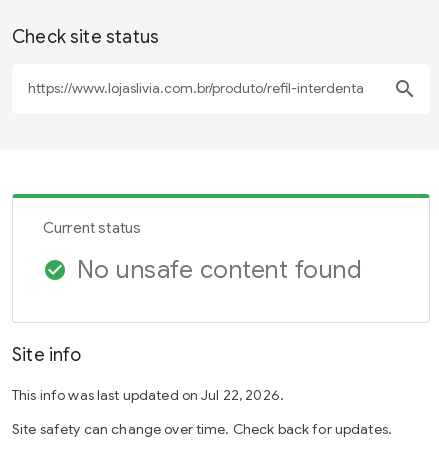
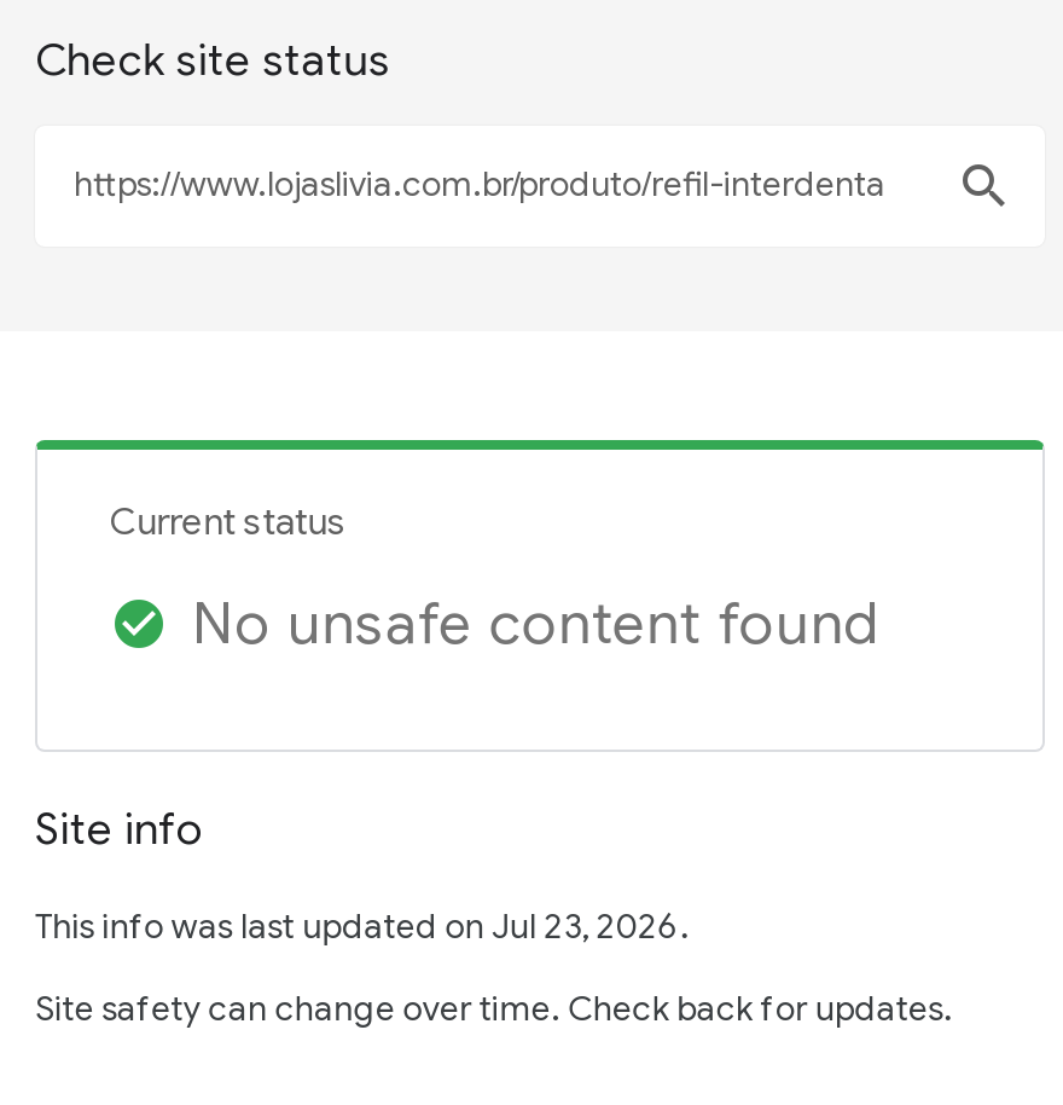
[12,386,284,404] This info was last updated on Jul 22, 2026. -> [35,904,690,948] This info was last updated on Jul 23, 2026.

